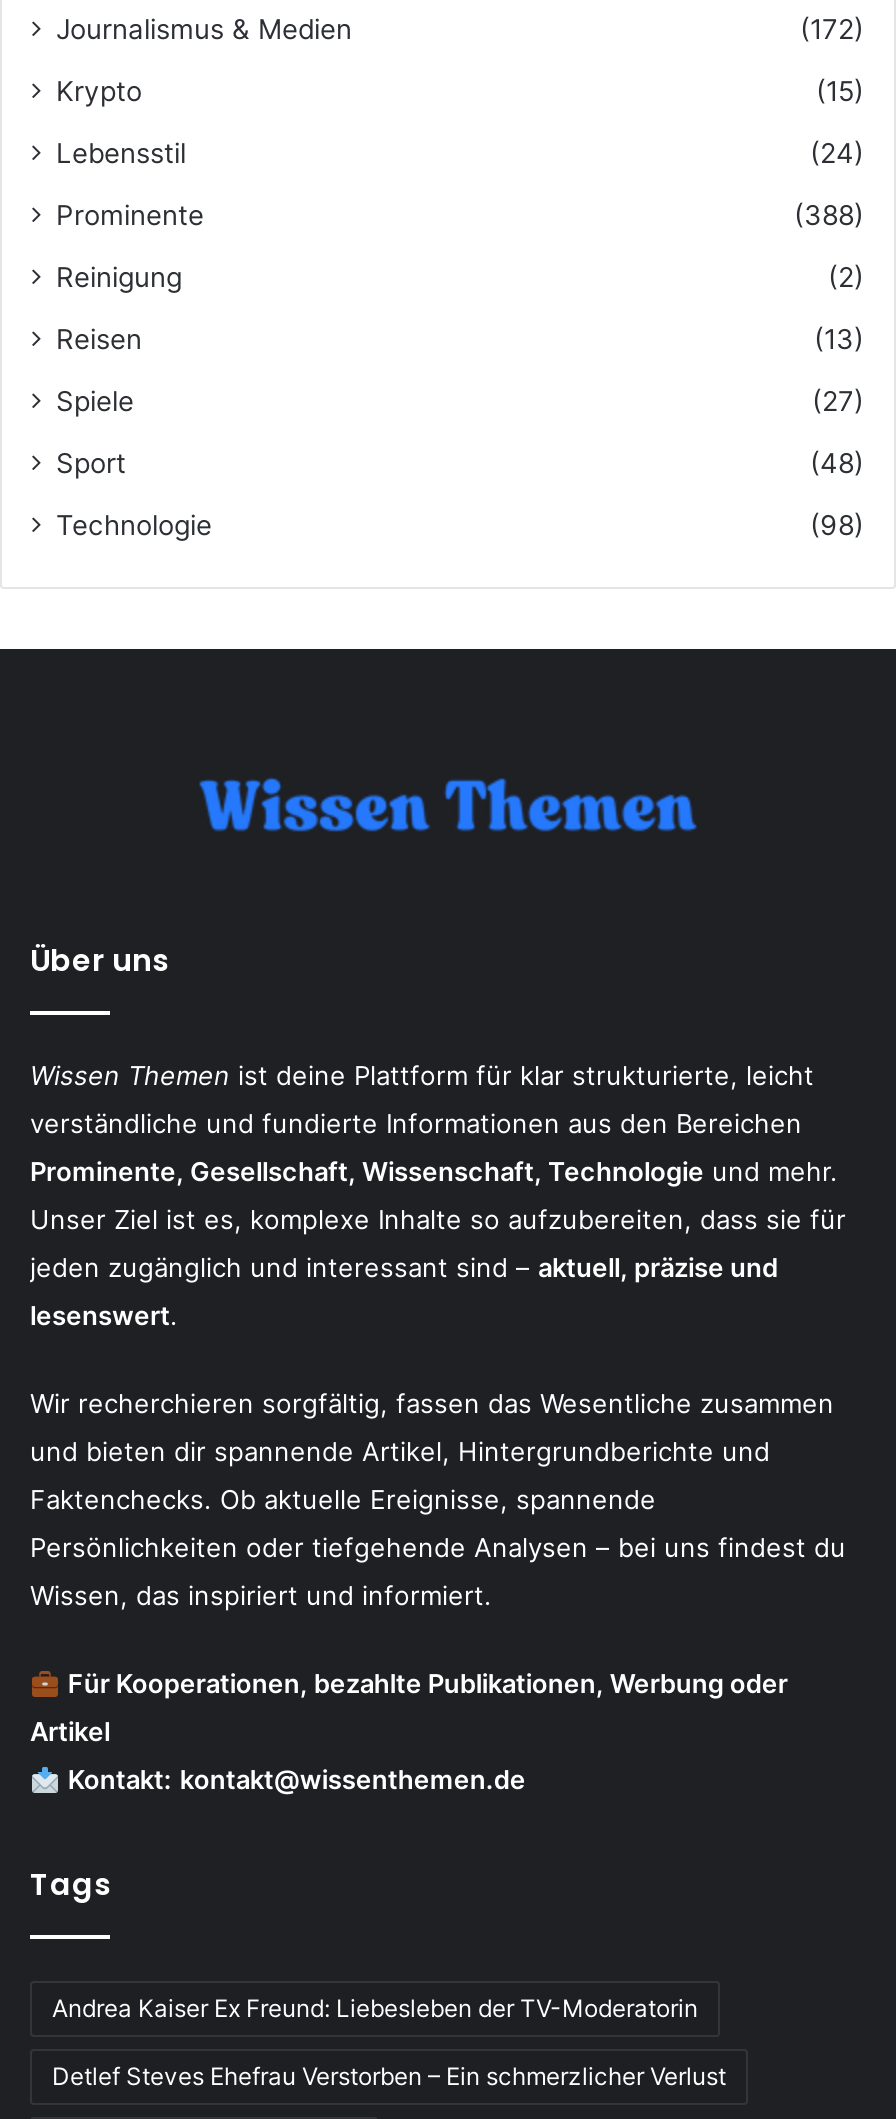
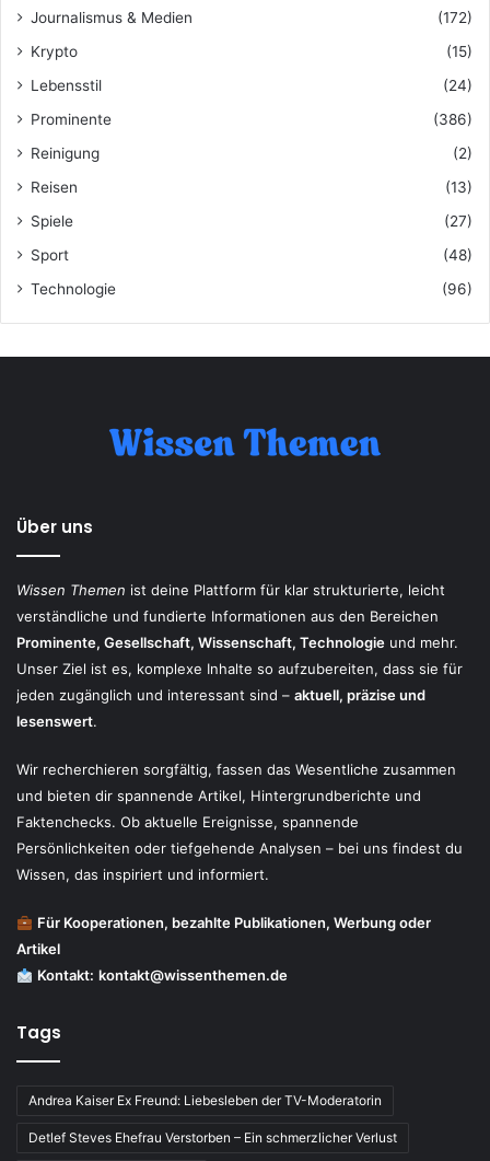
[794,199,864,231] (388) -> [433,111,472,128] (386)
[810,509,864,541] (98) -> [442,280,472,298] (96)

